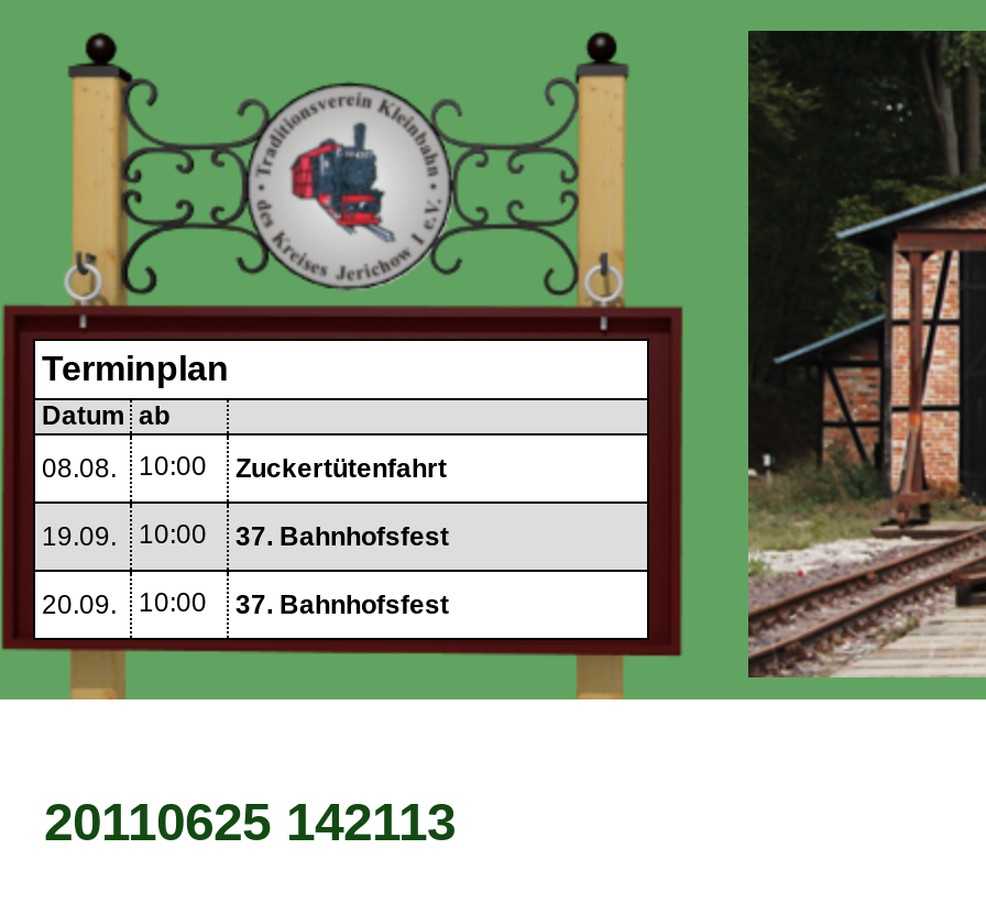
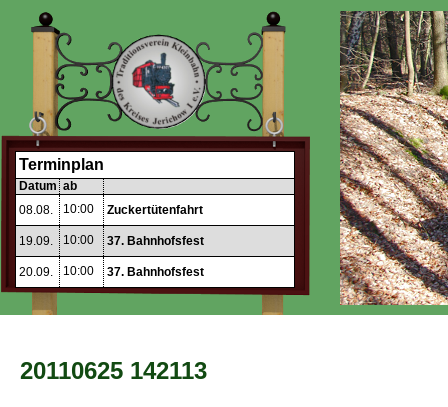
[746,29,979,680] [image] -> [339,10,445,306] [image]

